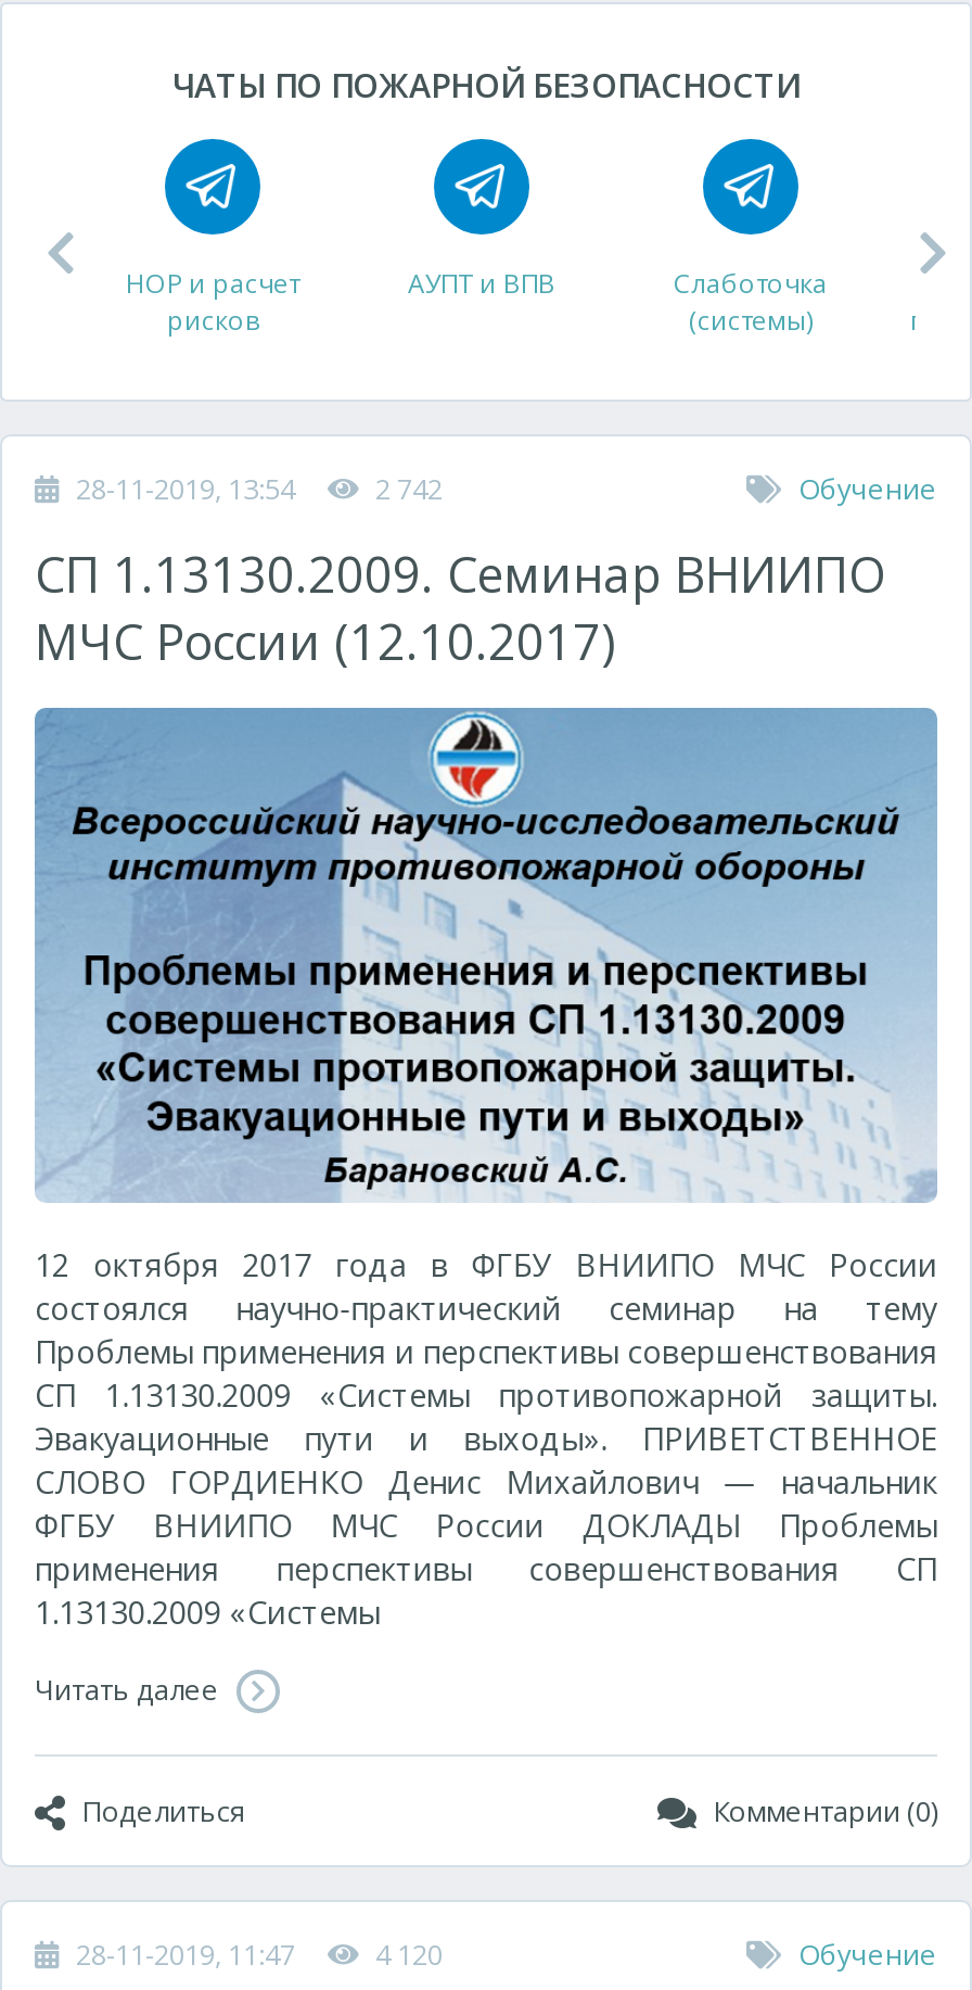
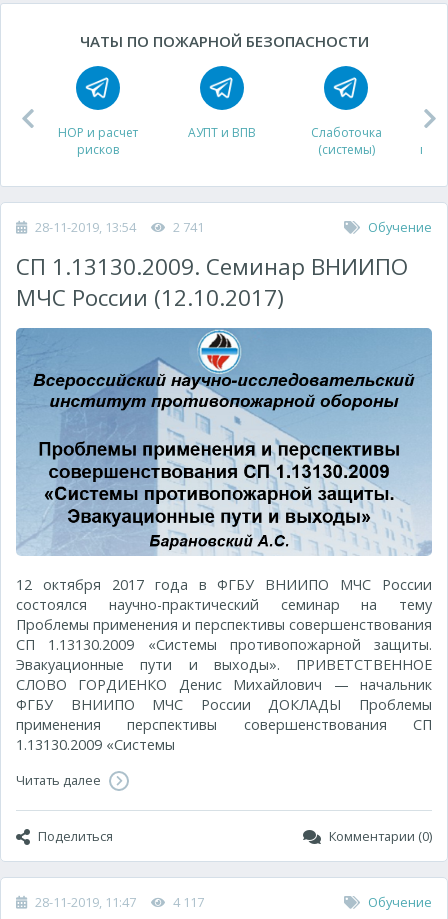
[375,468,443,507] 2 742 -> [173,218,204,236] 2 741
[375,1934,443,1973] 4 120 -> [173,893,204,911] 4 117

